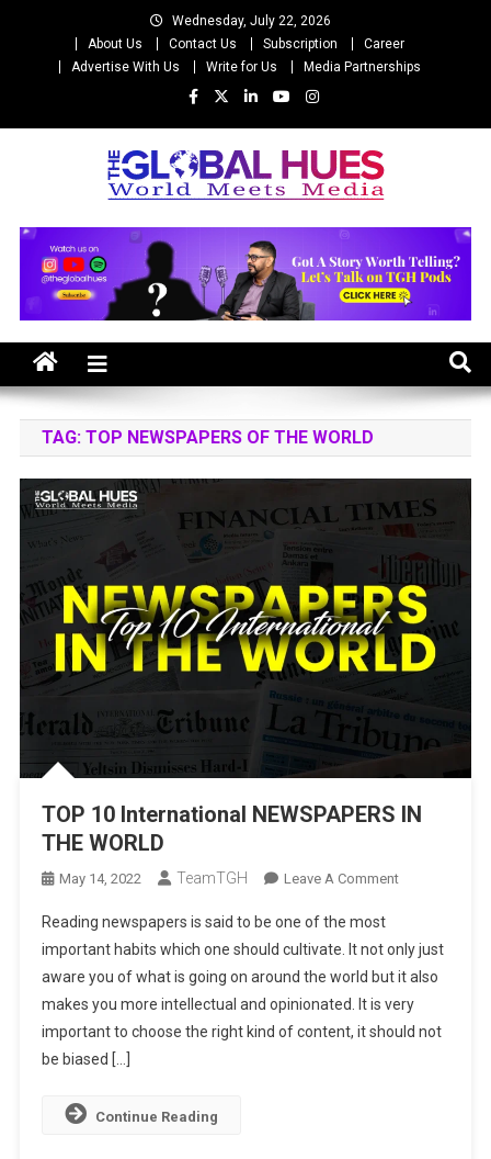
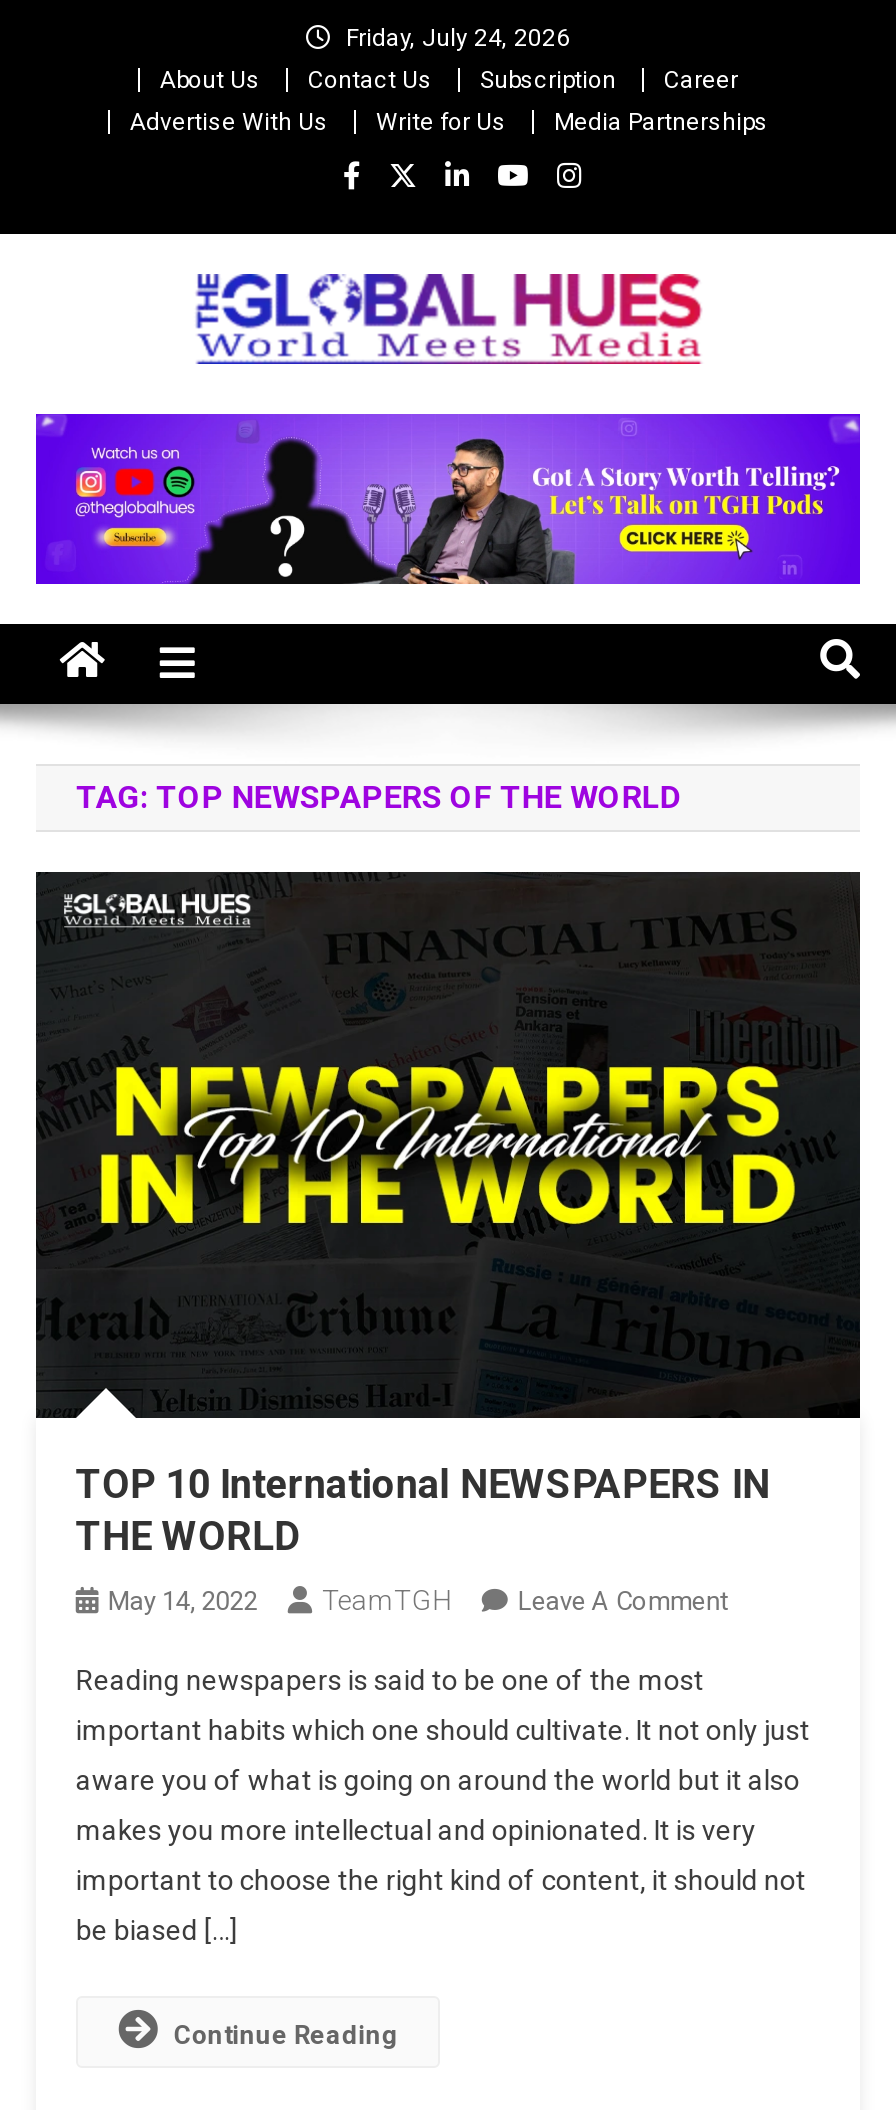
[172,13,330,29] Wednesday, July 22, 2026 -> [346,24,570,52] Friday, July 24, 2026

